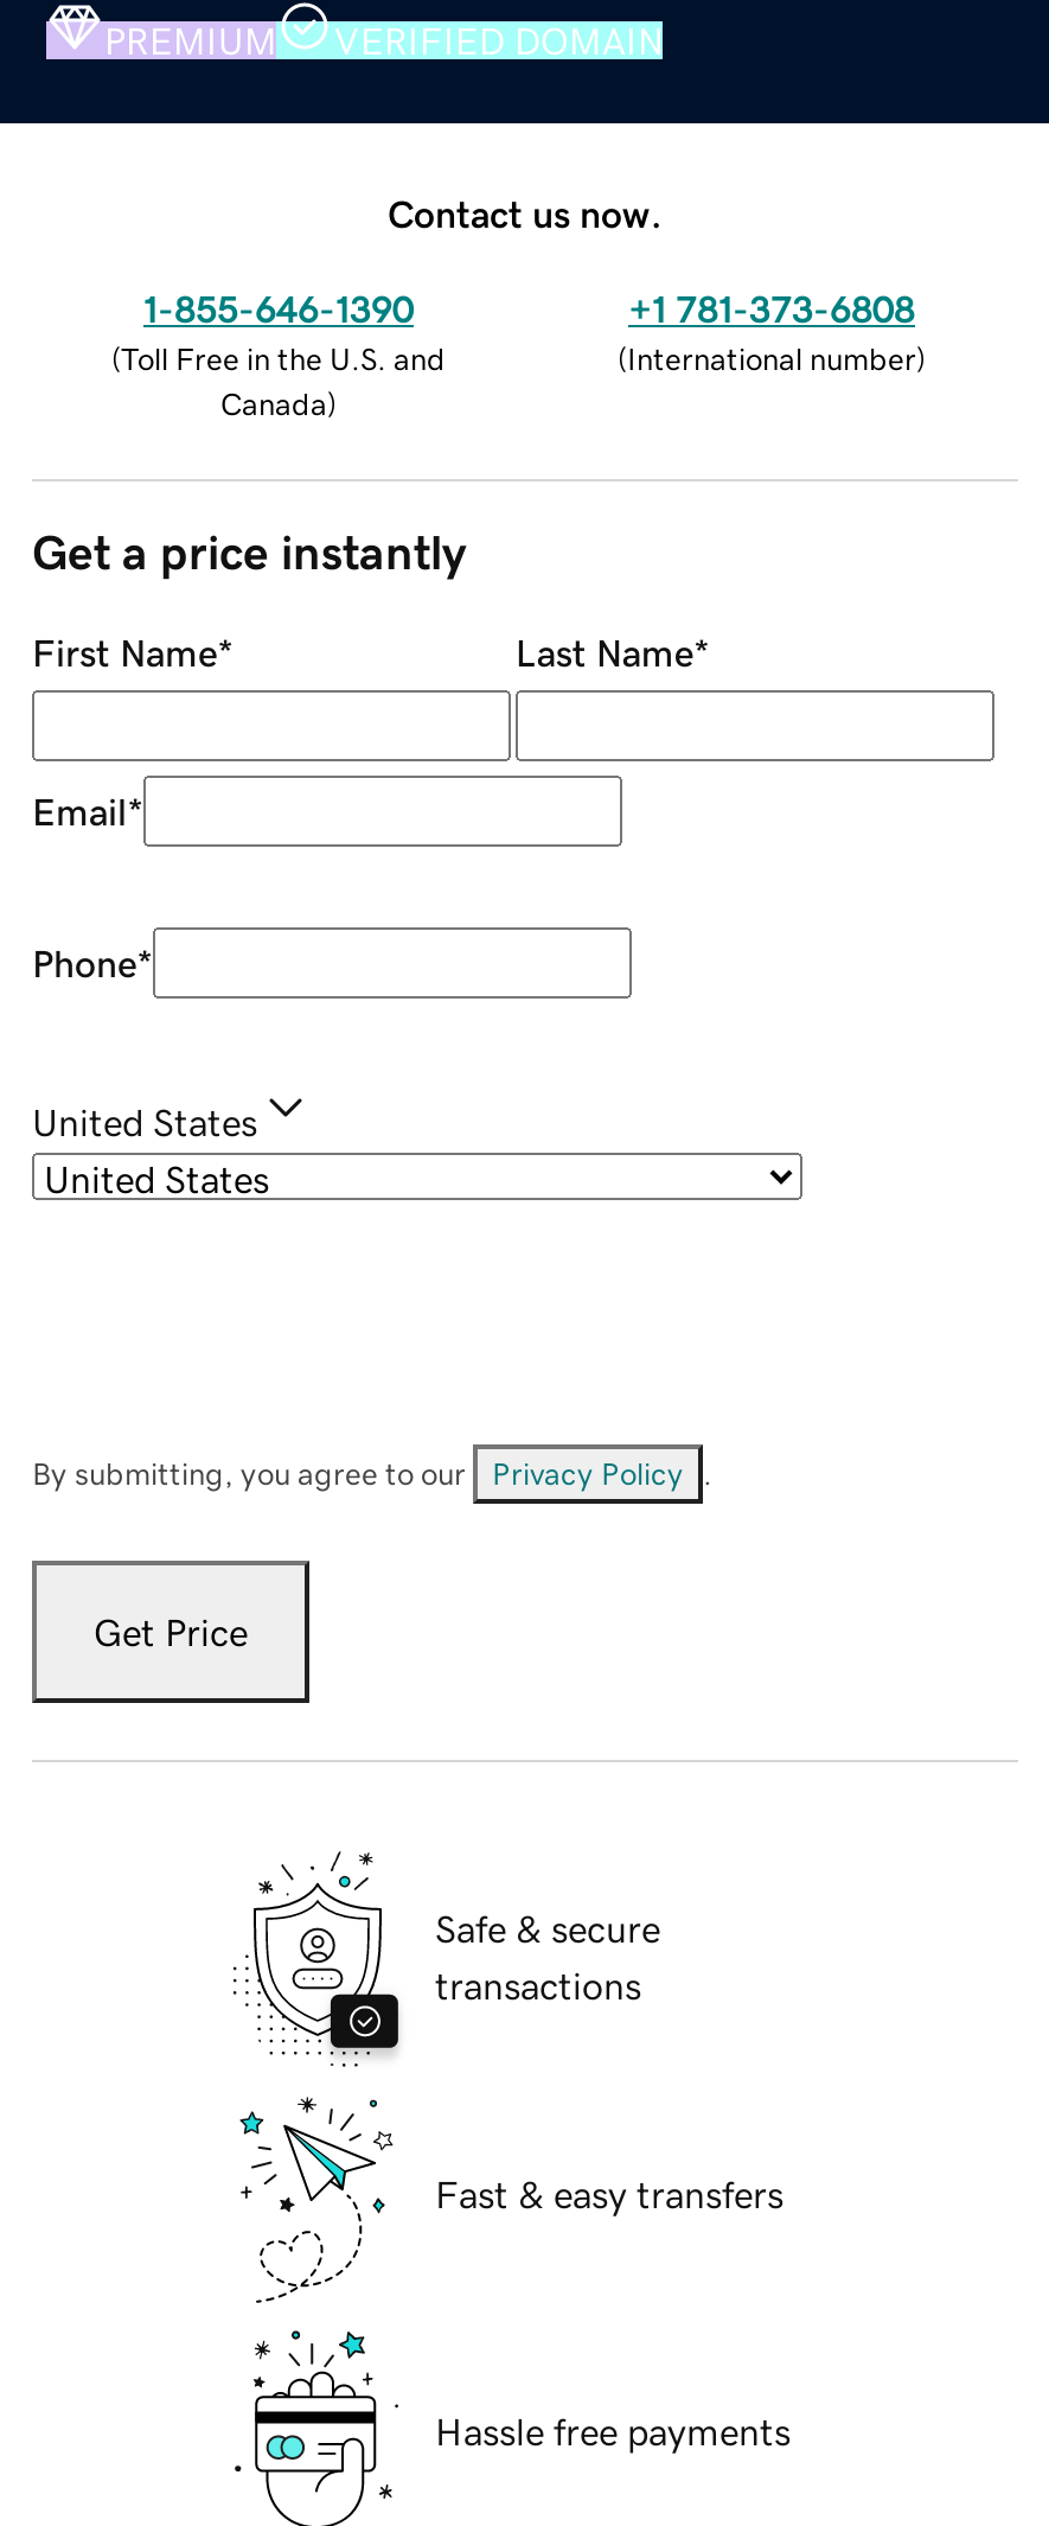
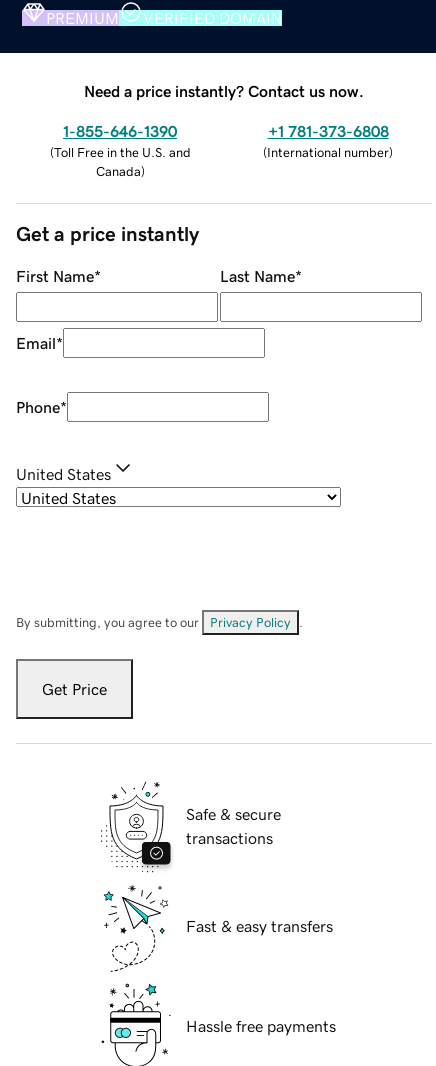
[388,194,663,231] Contact us now. -> [84,83,364,99] Need a price instantly? Contact us now.

